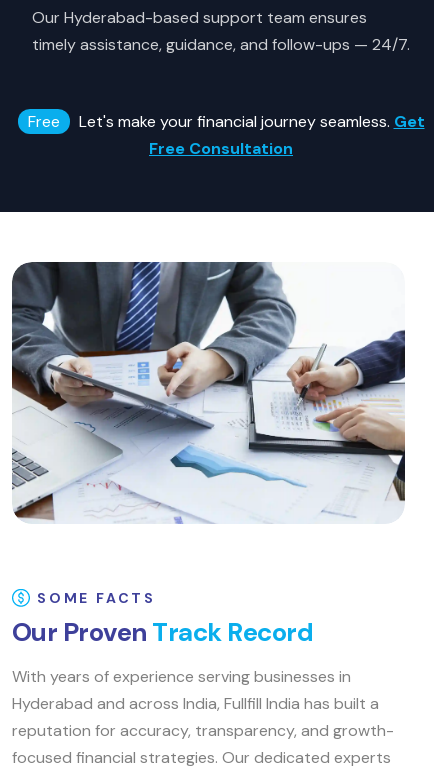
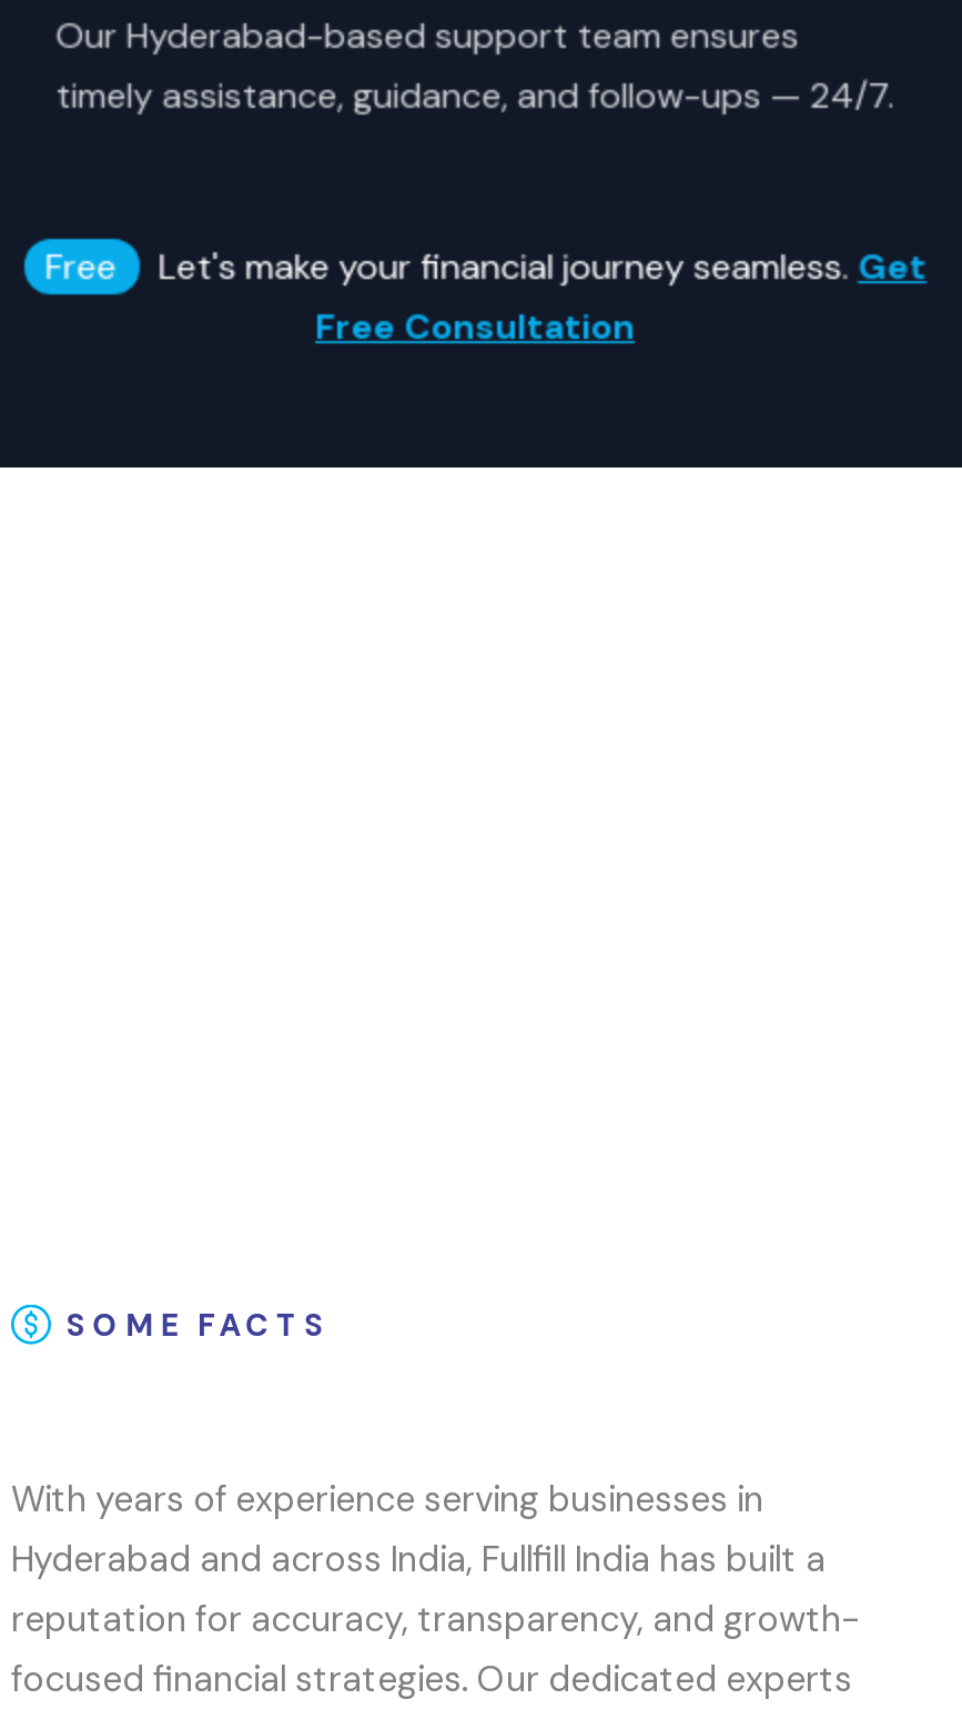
[11,261,406,525] [image] -> none
[12,615,313,649] Our Proven Track Record -> none

